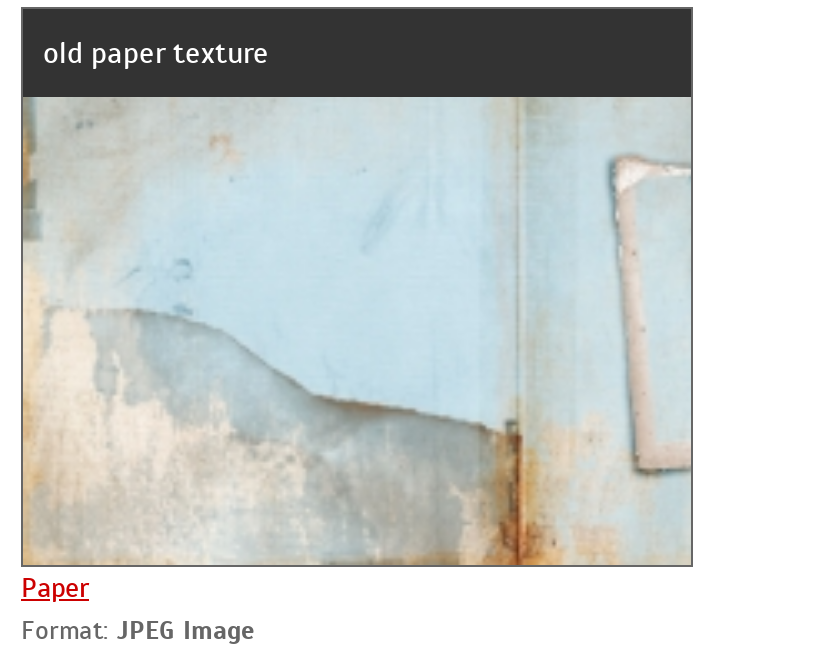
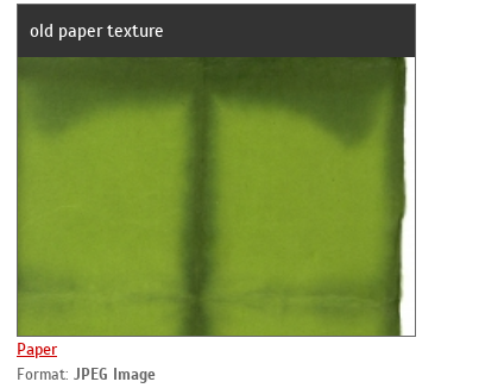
[21,95,693,567] [image] -> [17,57,415,337] [image]

